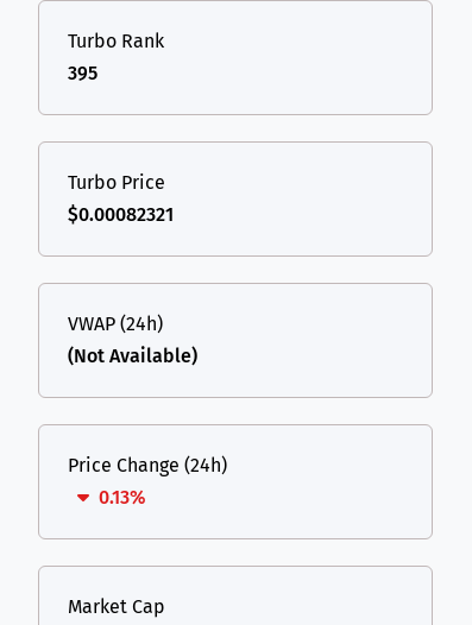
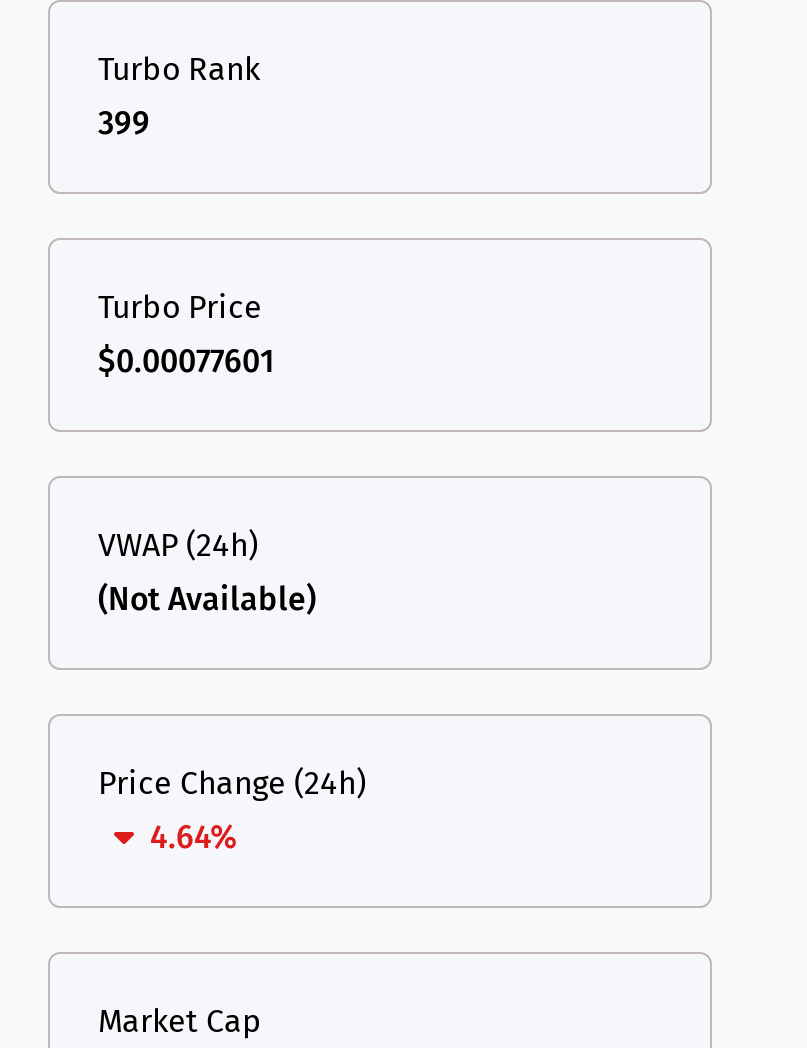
[68,61,97,84] 395 -> [98,103,150,141] 399
[68,203,174,225] $0.00082321 -> [98,341,274,379] $0.00077601
[99,486,146,508] 0.13% -> [150,817,238,855] 4.64%

